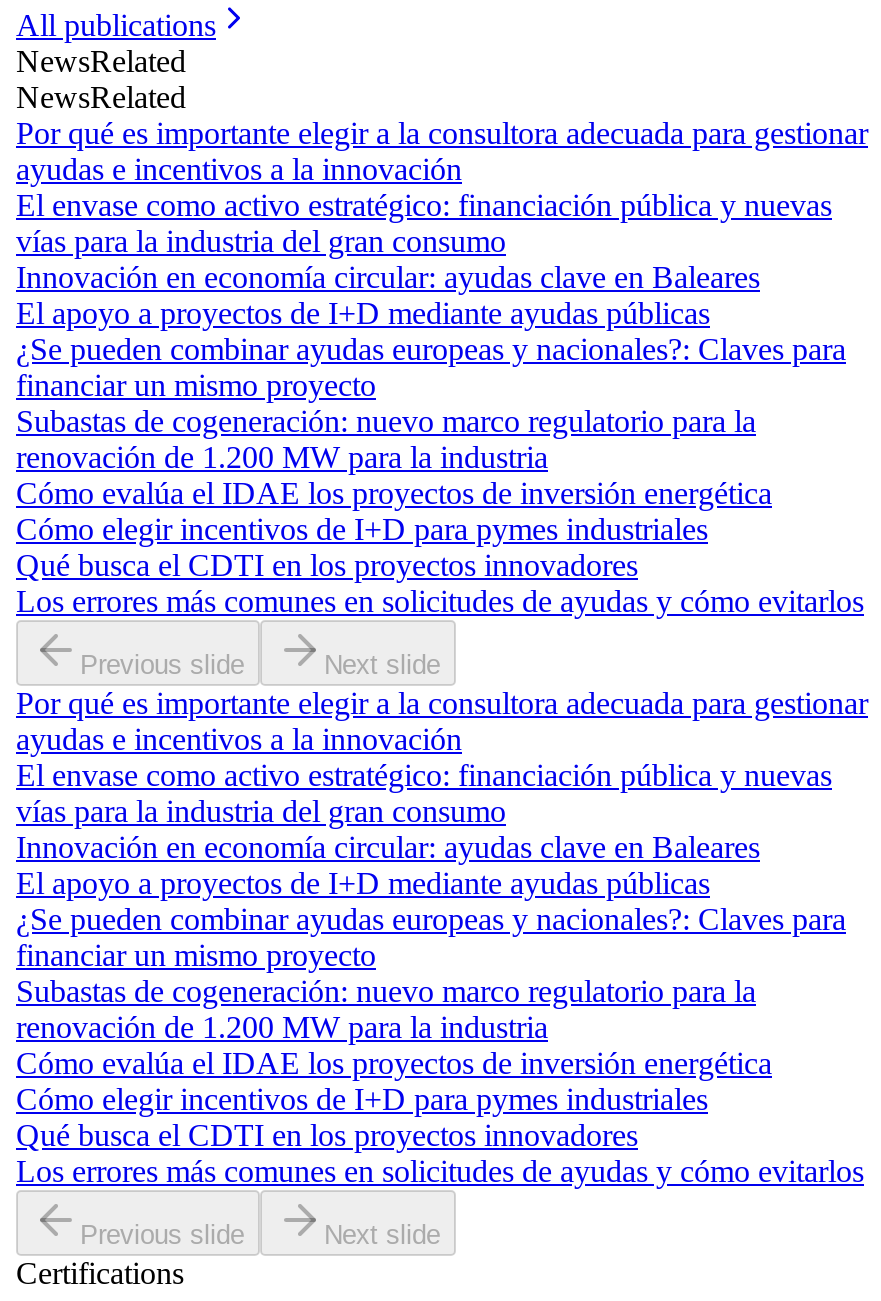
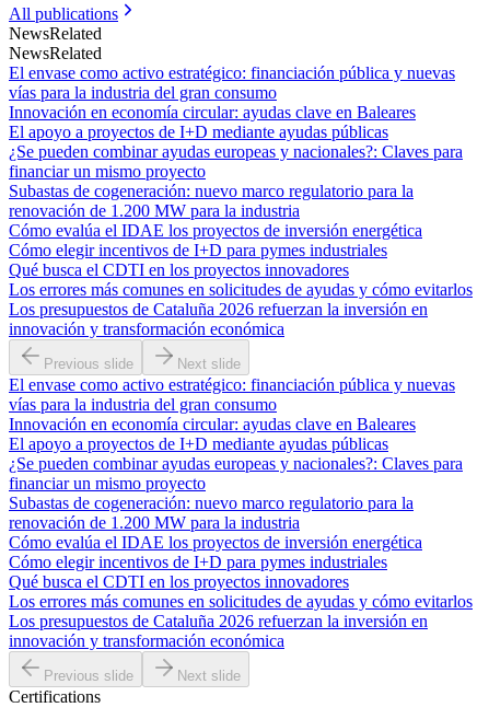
[16,116,868,186] Por qué es importante elegir a la consultora adecuada para gestionar | ayudas e incentivos a la innovación -> none
moved [16,188,864,618] -> [9,63,473,299]: El envase como activo estratégico: financiación pública y nuevas | vías para la industria del gran consumo | Innovación en economía circular: ayudas clave en Baleares | ... | Qué busca el CDTI en los proyectos innovadores | Los errores más comunes en solicitudes de ayudas y cómo evitarlos
none -> [9,300,428,338] Los presupuestos de Cataluña 2026 refuerzan la inversión en | innovación y transformación económica
[16,686,868,756] Por qué es importante elegir a la consultora adecuada para gestionar | ayudas e incentivos a la innovación -> none
moved [16,758,864,1188] -> [9,375,473,610]: El envase como activo estratégico: financiación pública y nuevas | vías para la industria del gran consumo | Innovación en economía circular: ayudas clave en Baleares | ... | Qué busca el CDTI en los proyectos innovadores | Los errores más comunes en solicitudes de ayudas y cómo evitarlos
none -> [9,612,428,650] Los presupuestos de Cataluña 2026 refuerzan la inversión en | innovación y transformación económica

